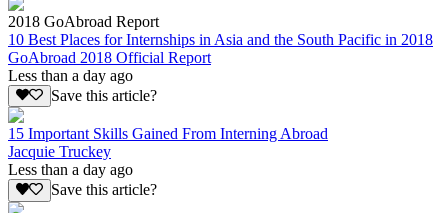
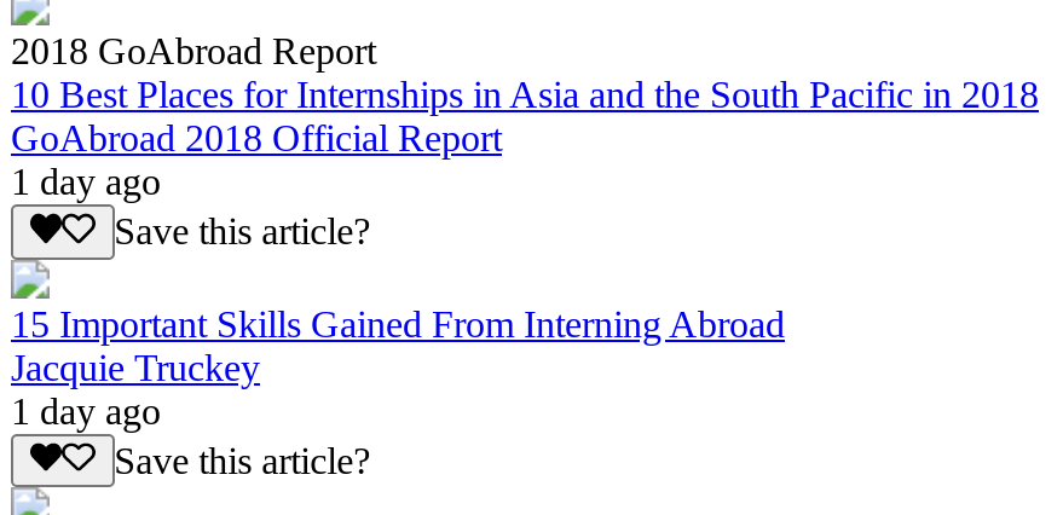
[8,67,133,84] Less than a day ago -> [11,162,161,203] 1 day ago
[8,161,133,178] Less than a day ago -> [11,390,161,431] 1 day ago

